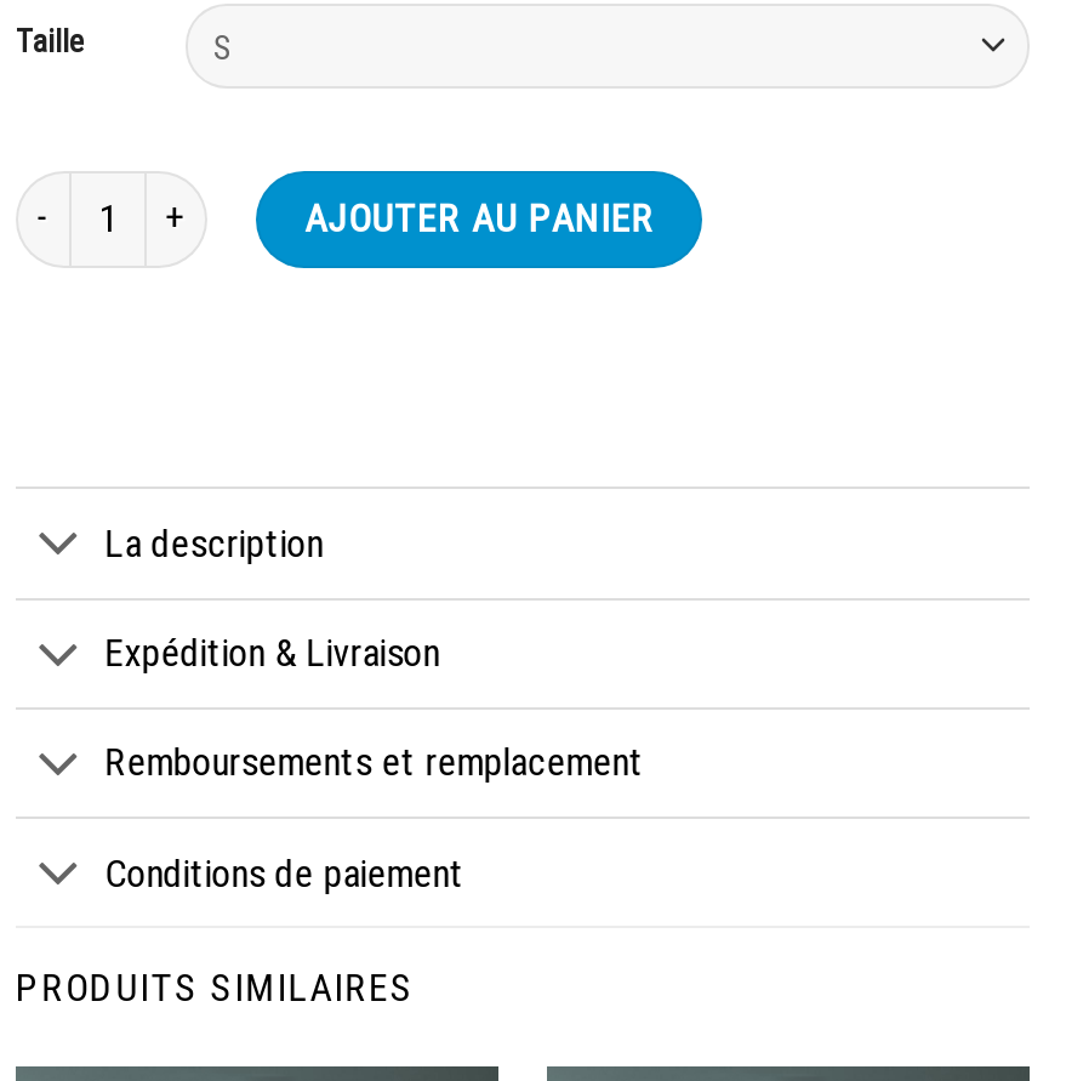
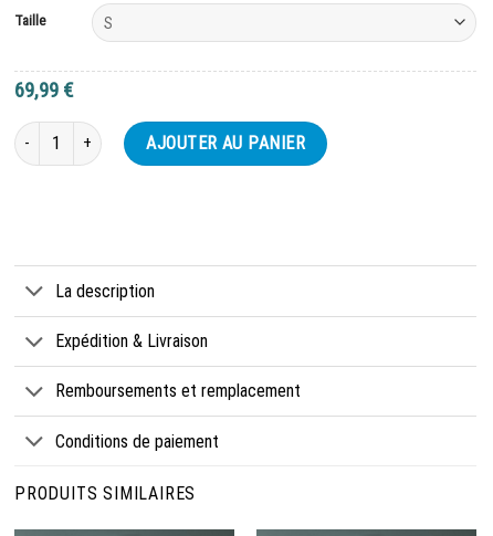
none -> [14,77,74,103] 69,99 €

